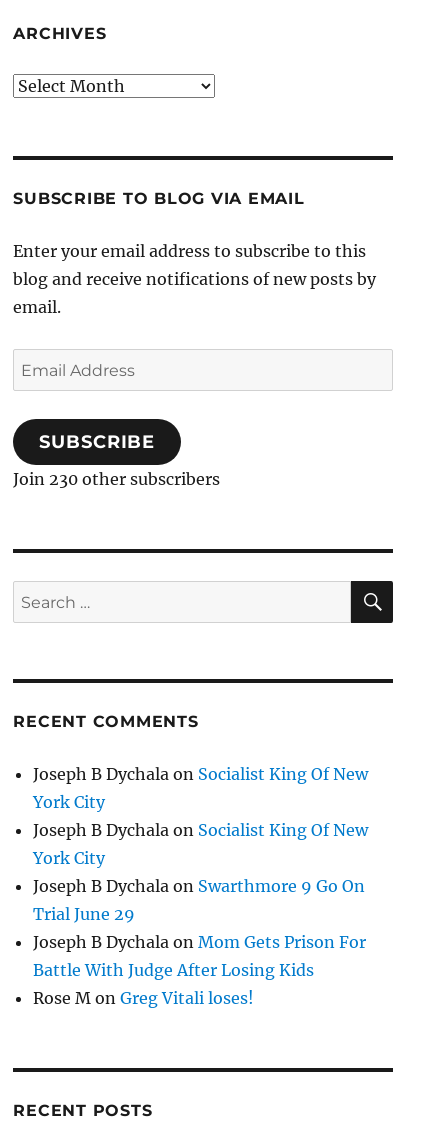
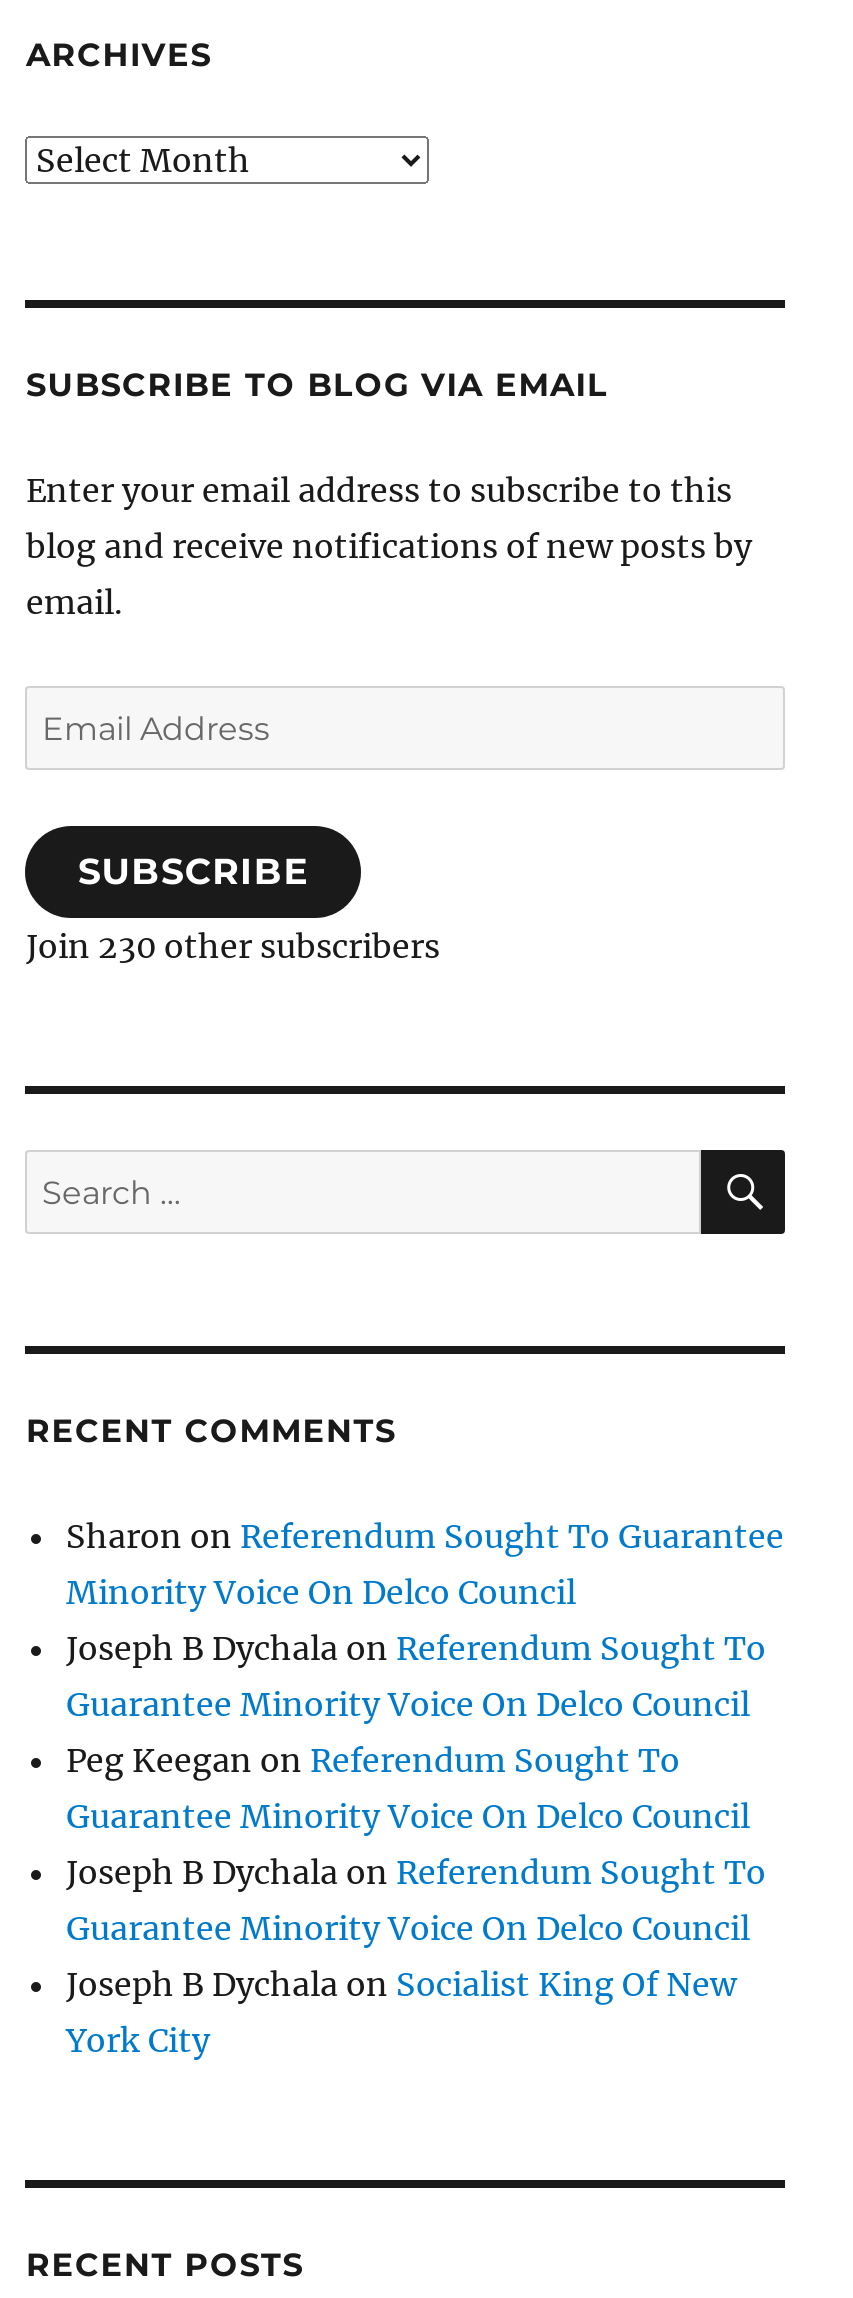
none -> [66,1517,784,1949] Sharon on Referendum Sought To Guarantee | Minority Voice On Delco Council | Joseph B Dychala on Referendum Sought To | Guarantee Minority Voice On Delco Council | Peg Keegan on Referendum Sought To | Guarantee Minority Voice On Delco Council | Joseph B Dychala on Referendum Sought To | Guarantee Minority Voice On Delco Council
moved [33,764,368,812] -> [66,1965,736,2061]: Joseph B Dychala on Socialist King Of New | York City
[33,820,368,1008] Joseph B Dychala on Socialist King Of New | York City | Joseph B Dychala on Swarthmore 9 Go On | Trial June 29 | Joseph B Dychala on Mom Gets Prison For | Battle With Judge After Losing Kids | Rose M on Greg Vitali loses! -> none

